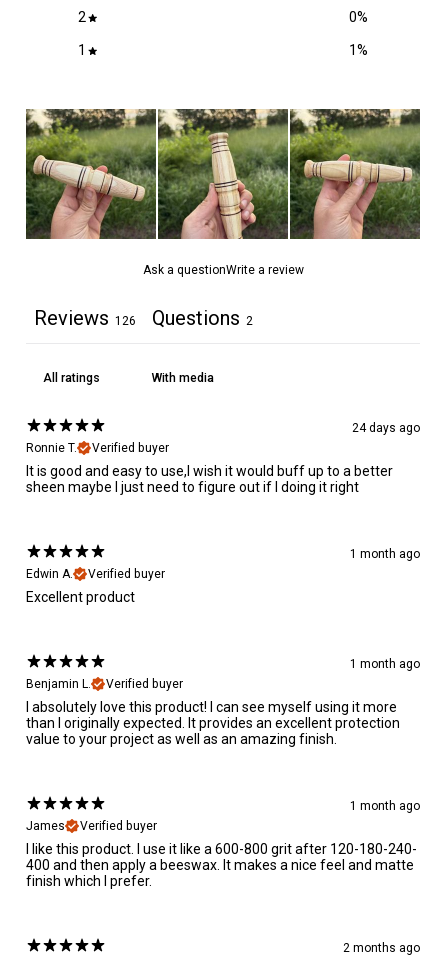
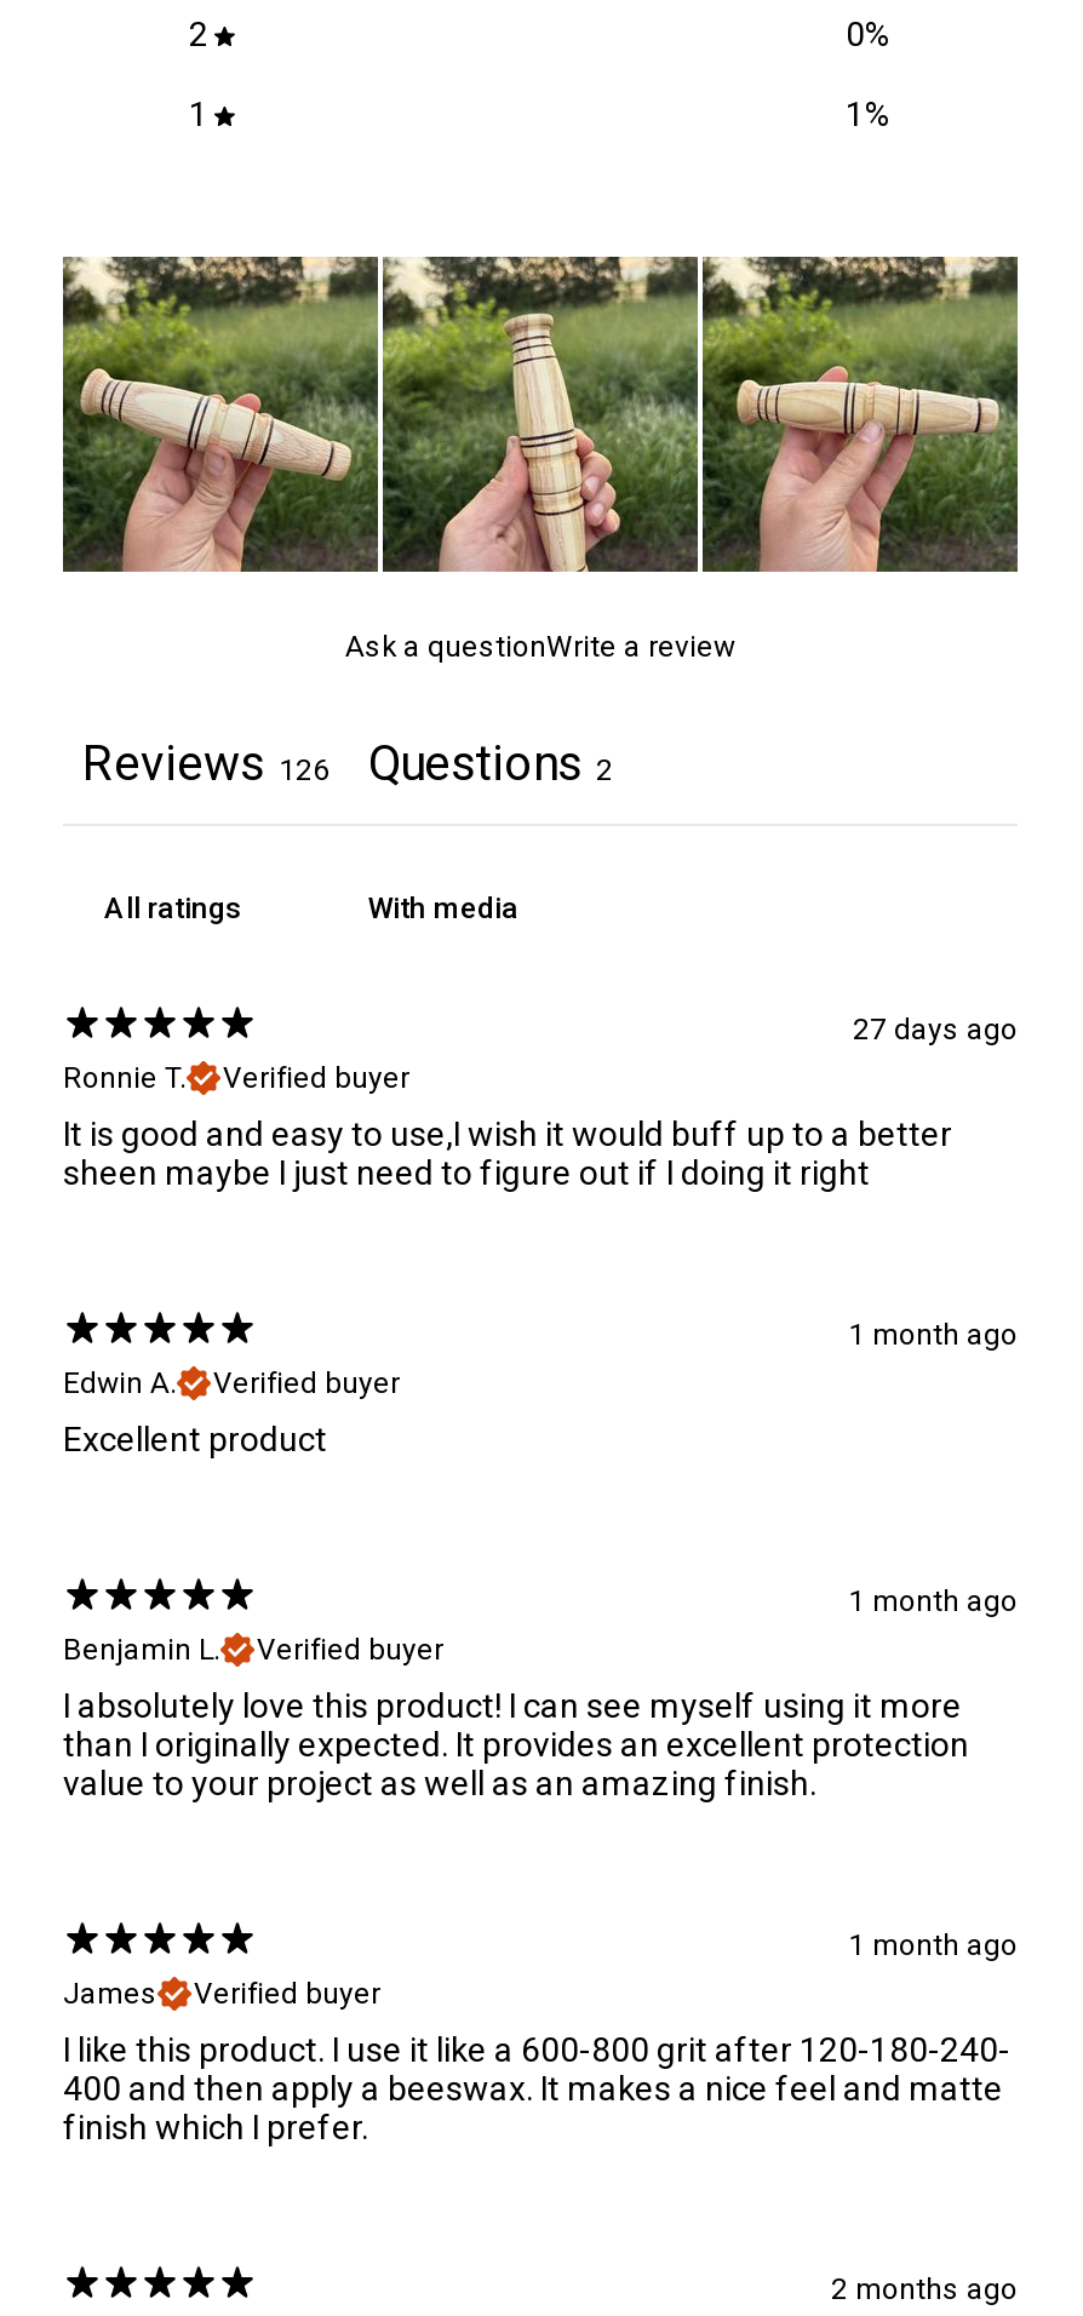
[352,421,420,435] 24 days ago -> [853,1013,1018,1047] 27 days ago

